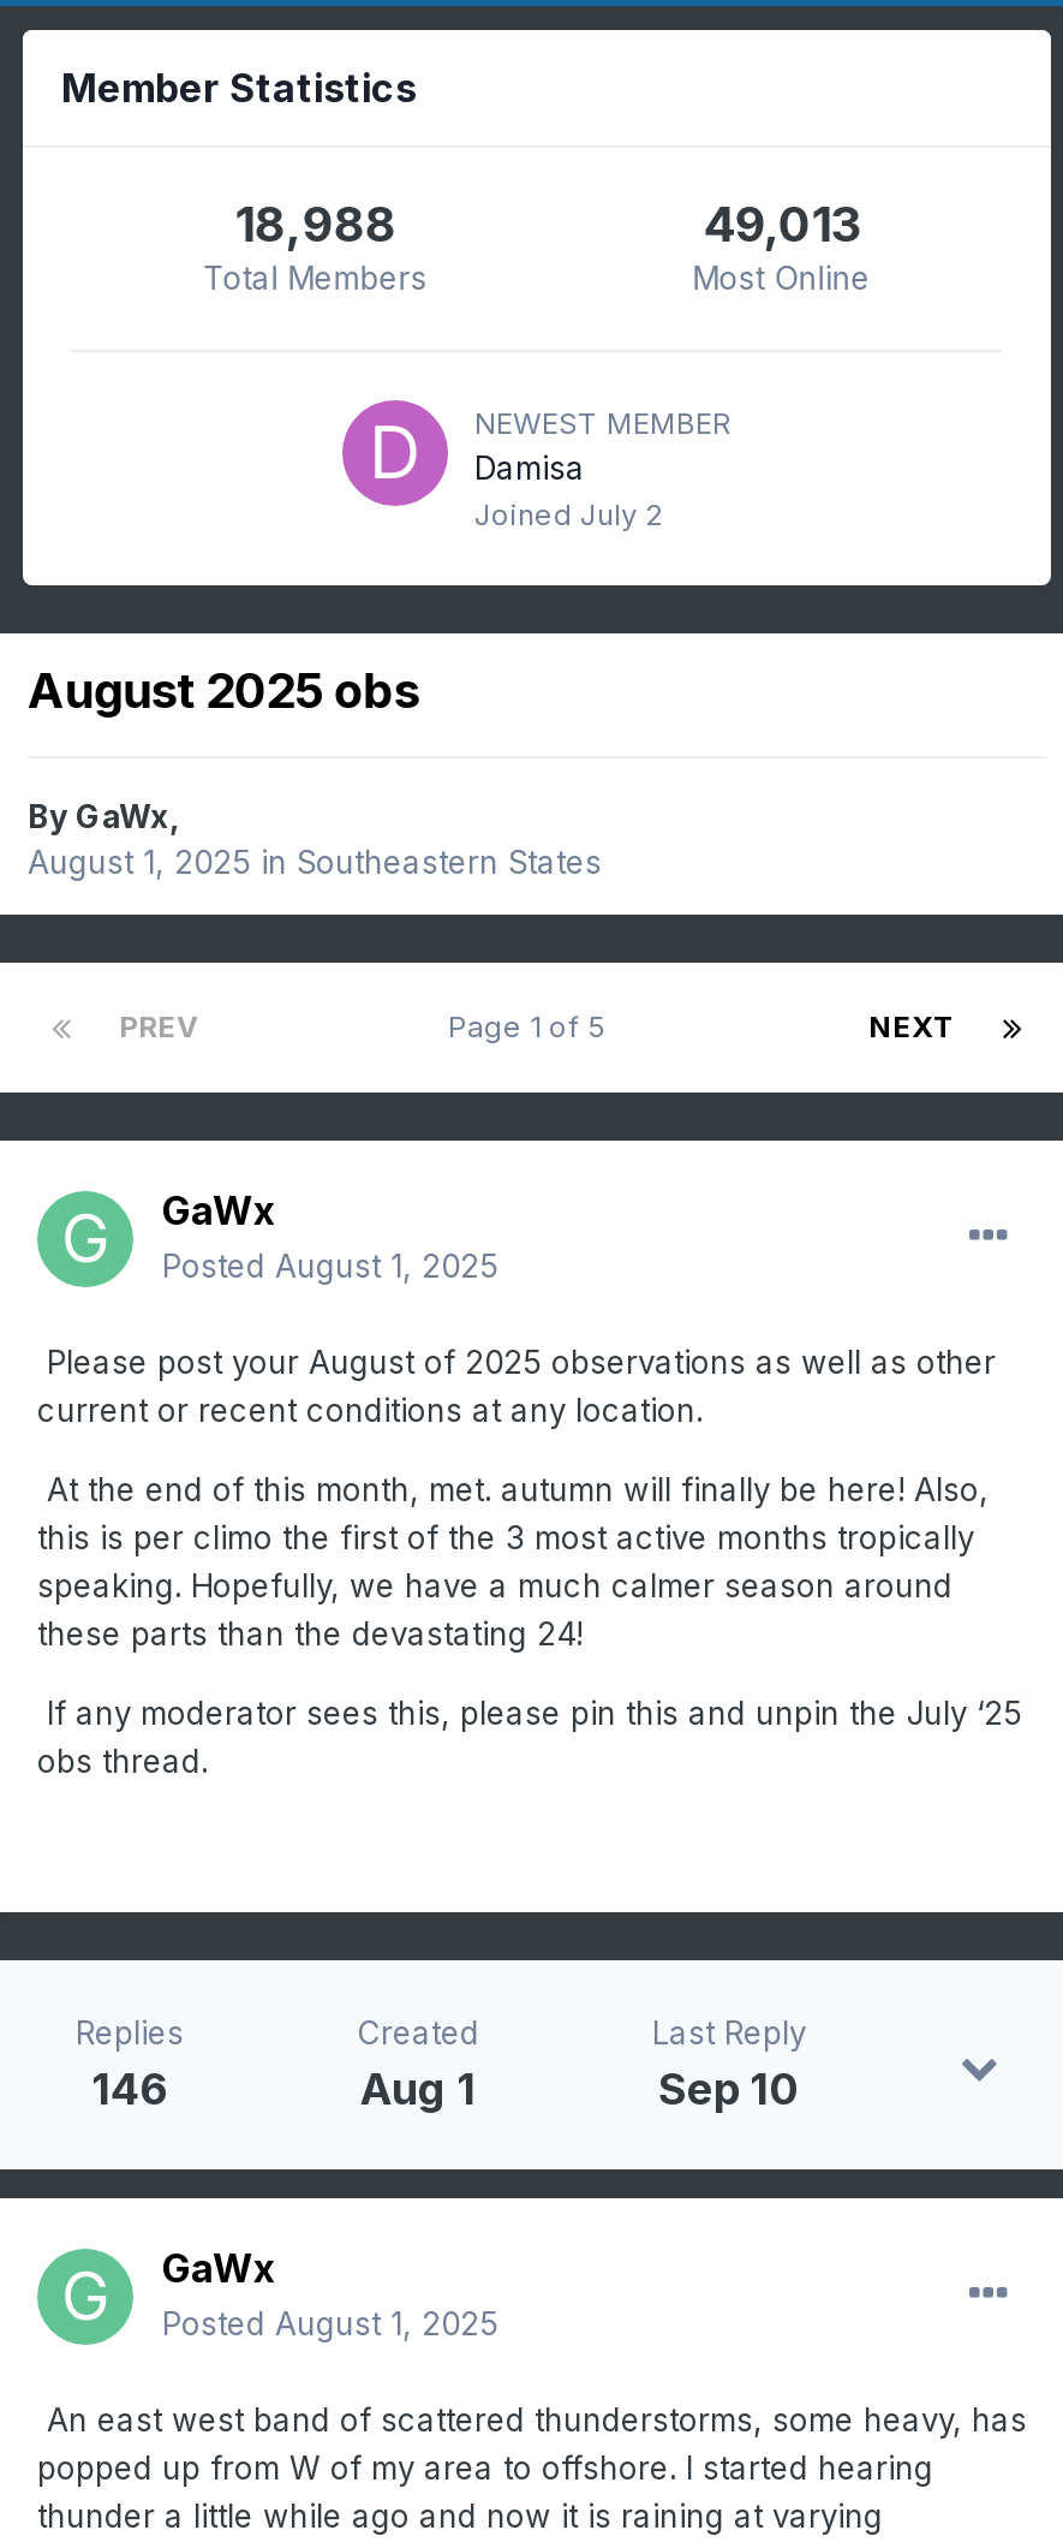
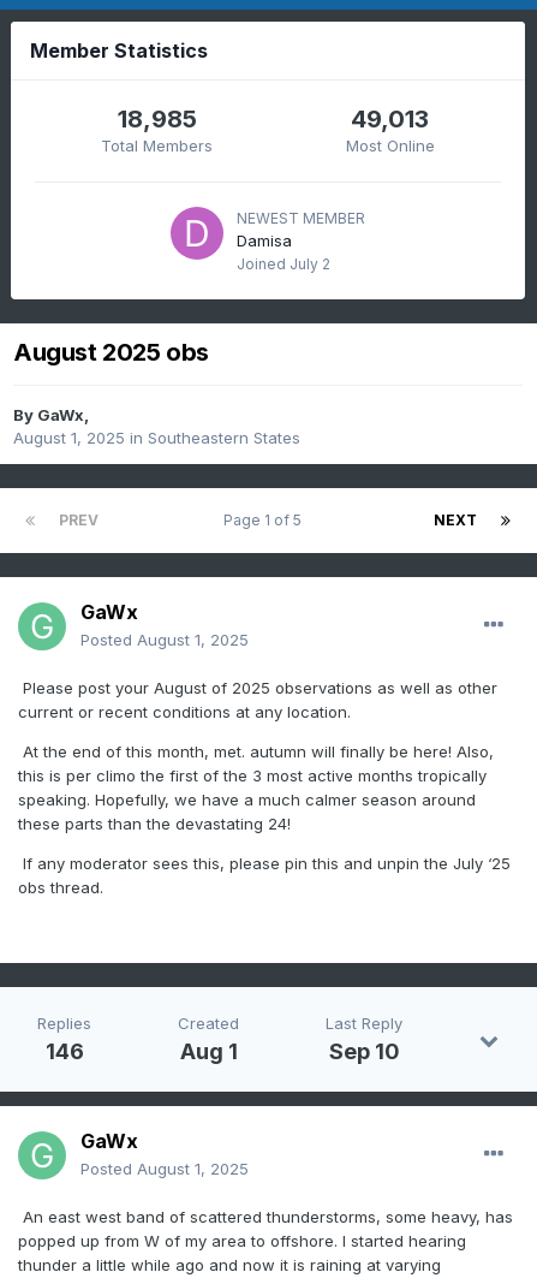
[235,196,396,254] 18,988 -> [117,105,197,133] 18,985

